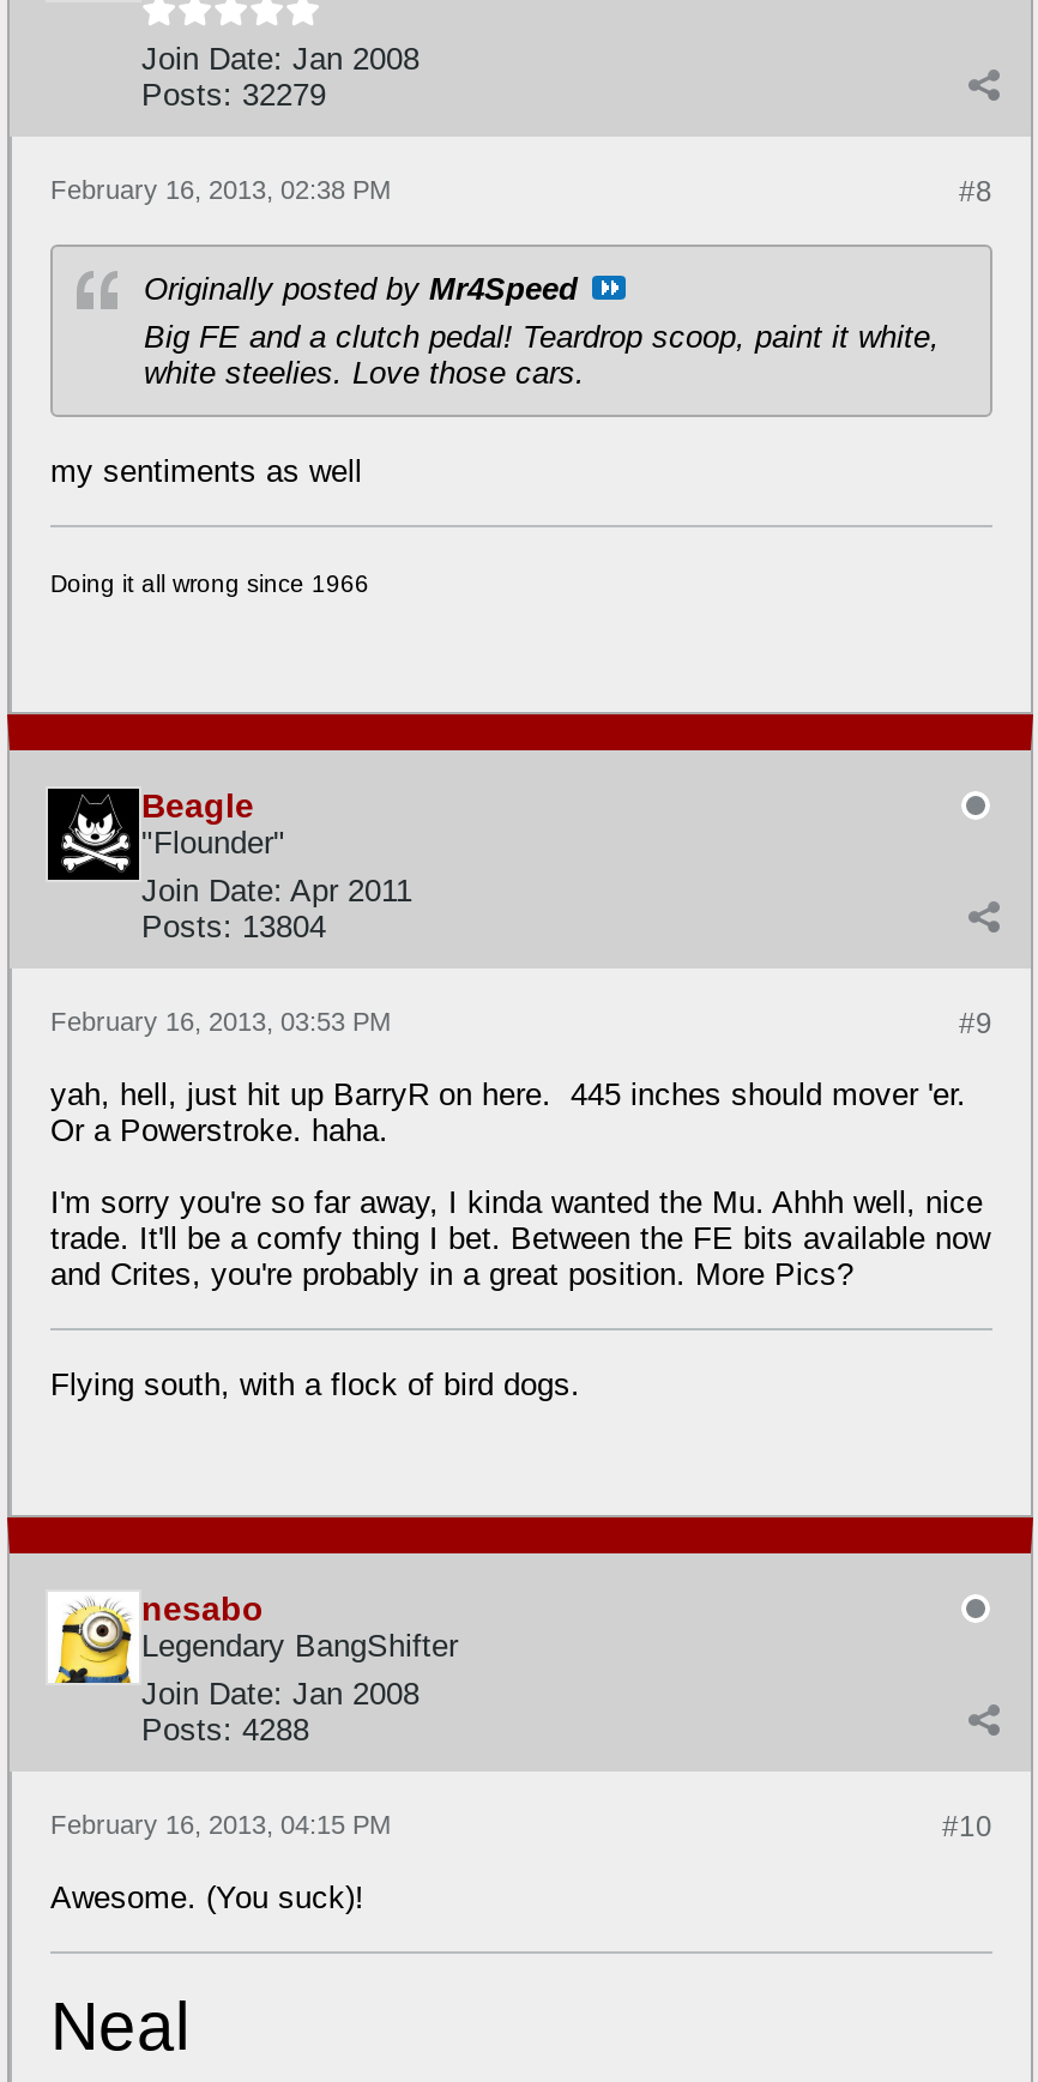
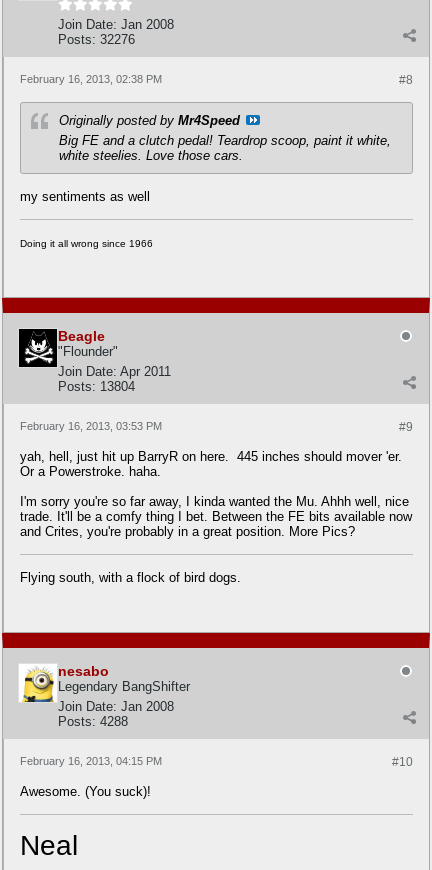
[141,77,326,113] Posts: 32279 -> [58,32,135,47] Posts: 32276

